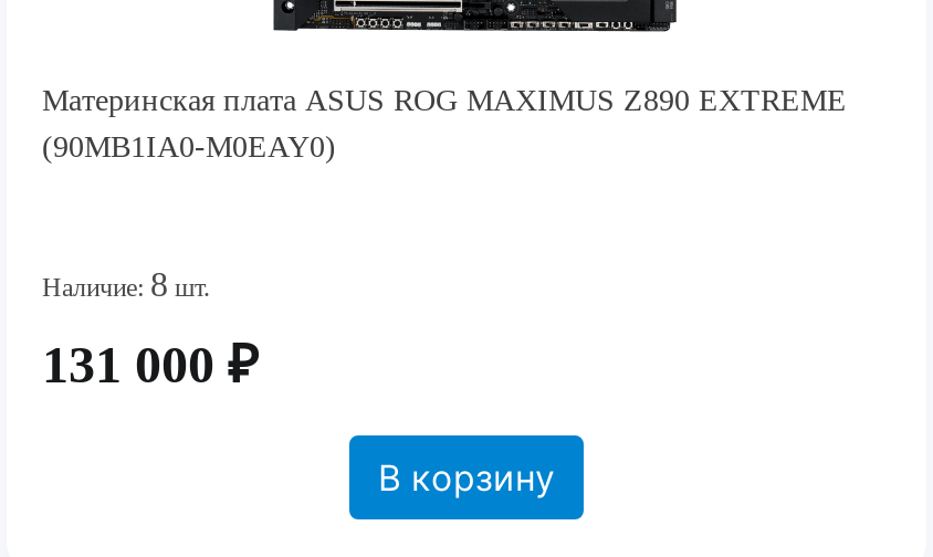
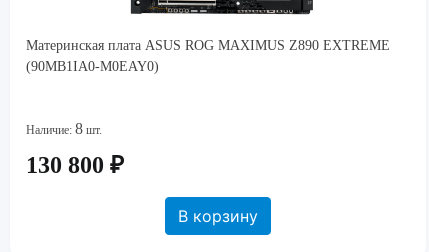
[42,336,259,393] 131 000 ₽ -> [26,152,124,178] 130 800 ₽

